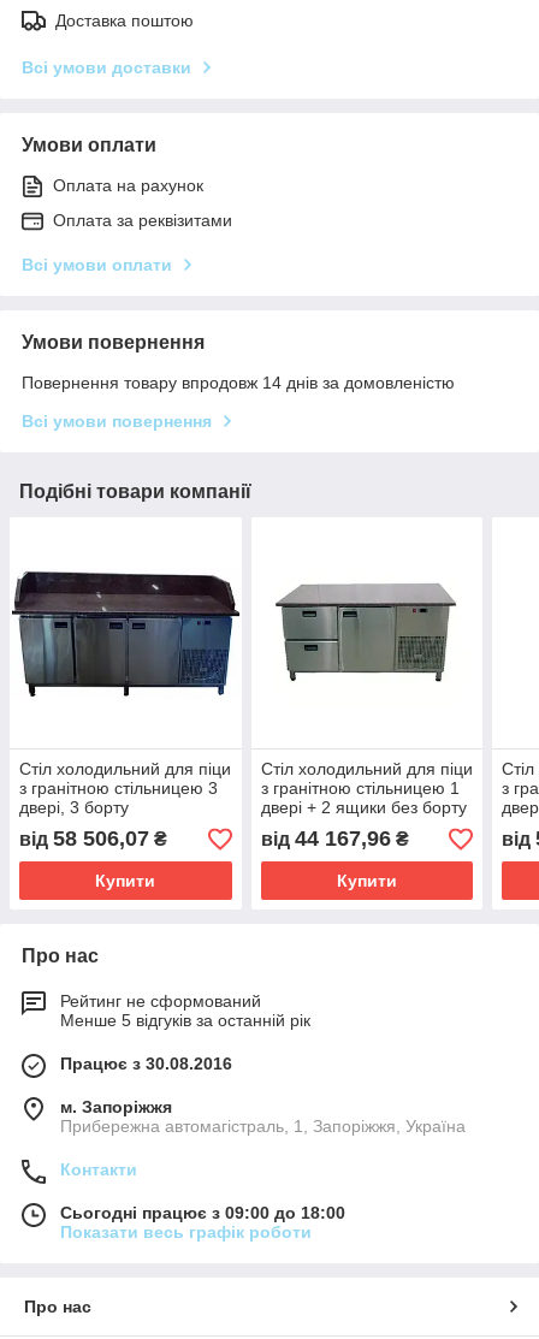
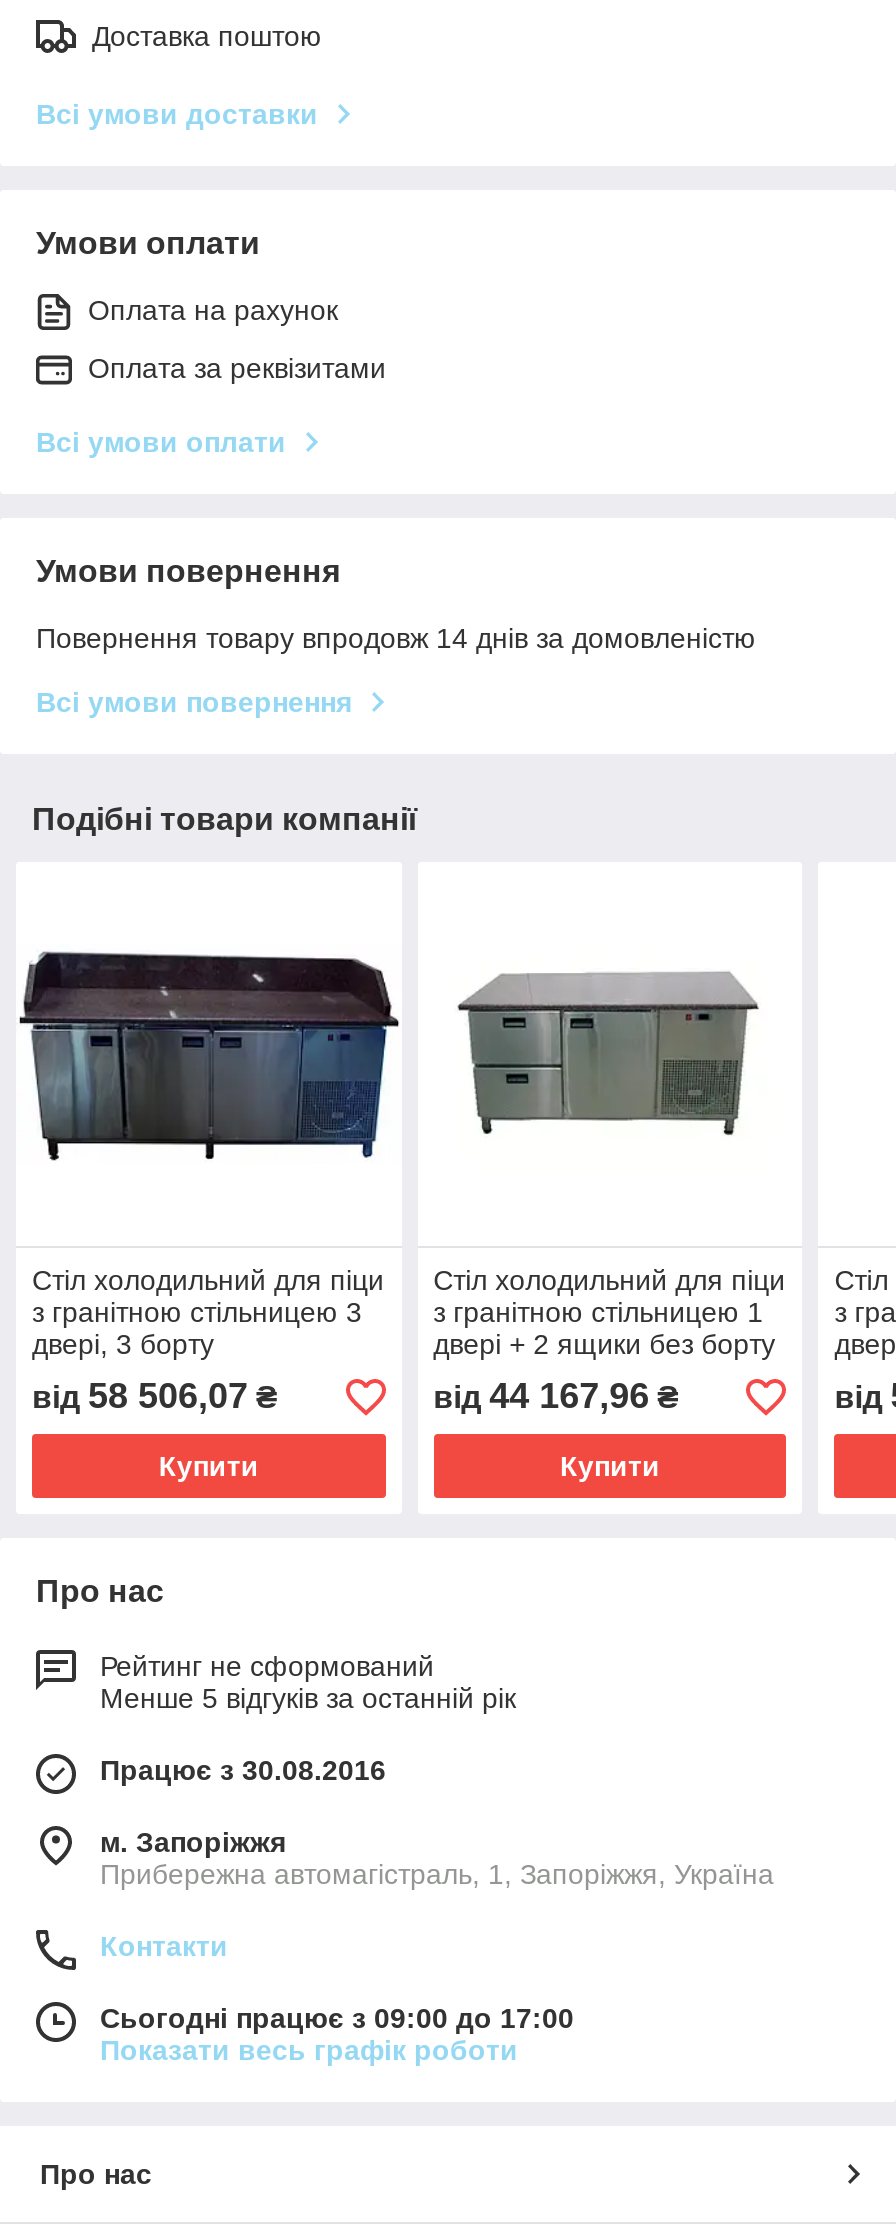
[60,1204,345,1223] Сьогодні працює з 09:00 до 18:00 -> [100,2003,574,2035] Сьогодні працює з 09:00 до 17:00

